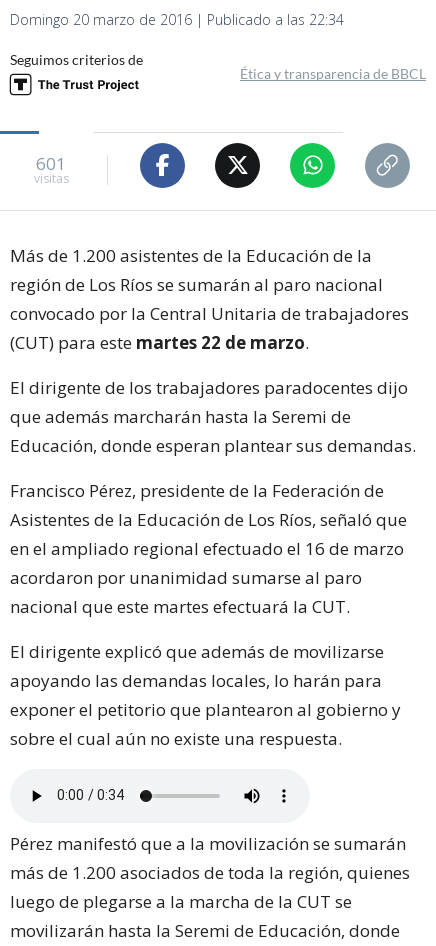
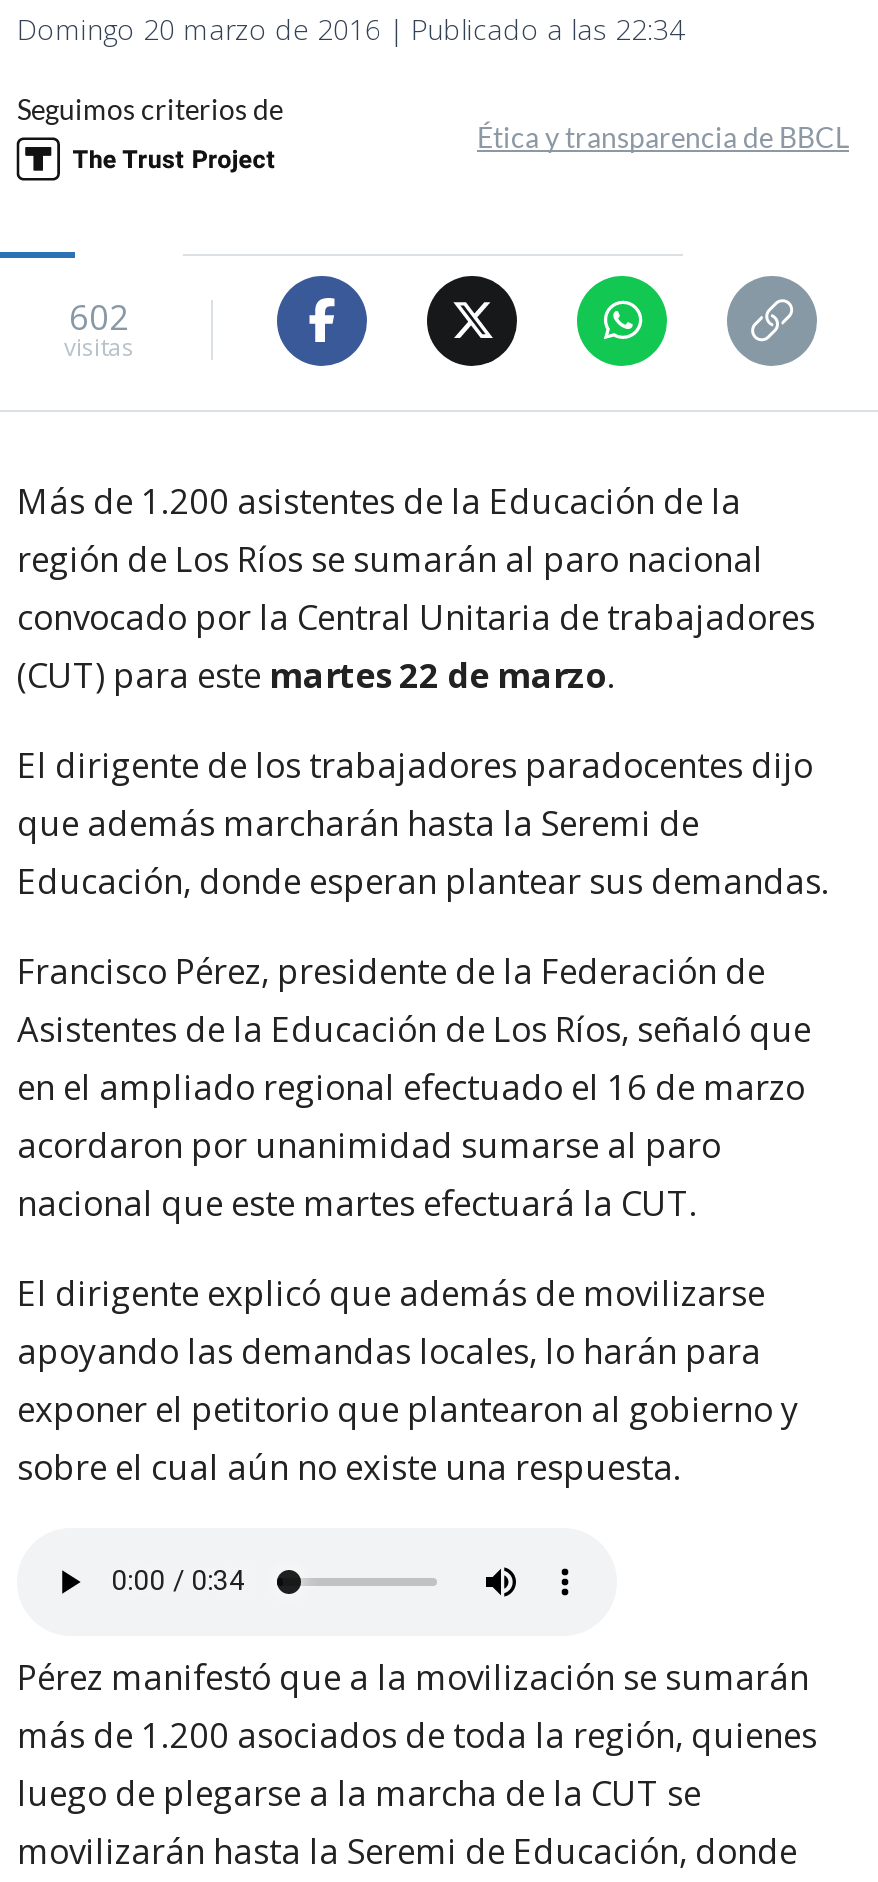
[36,152,66,175] 601 -> [69,295,129,341] 602

